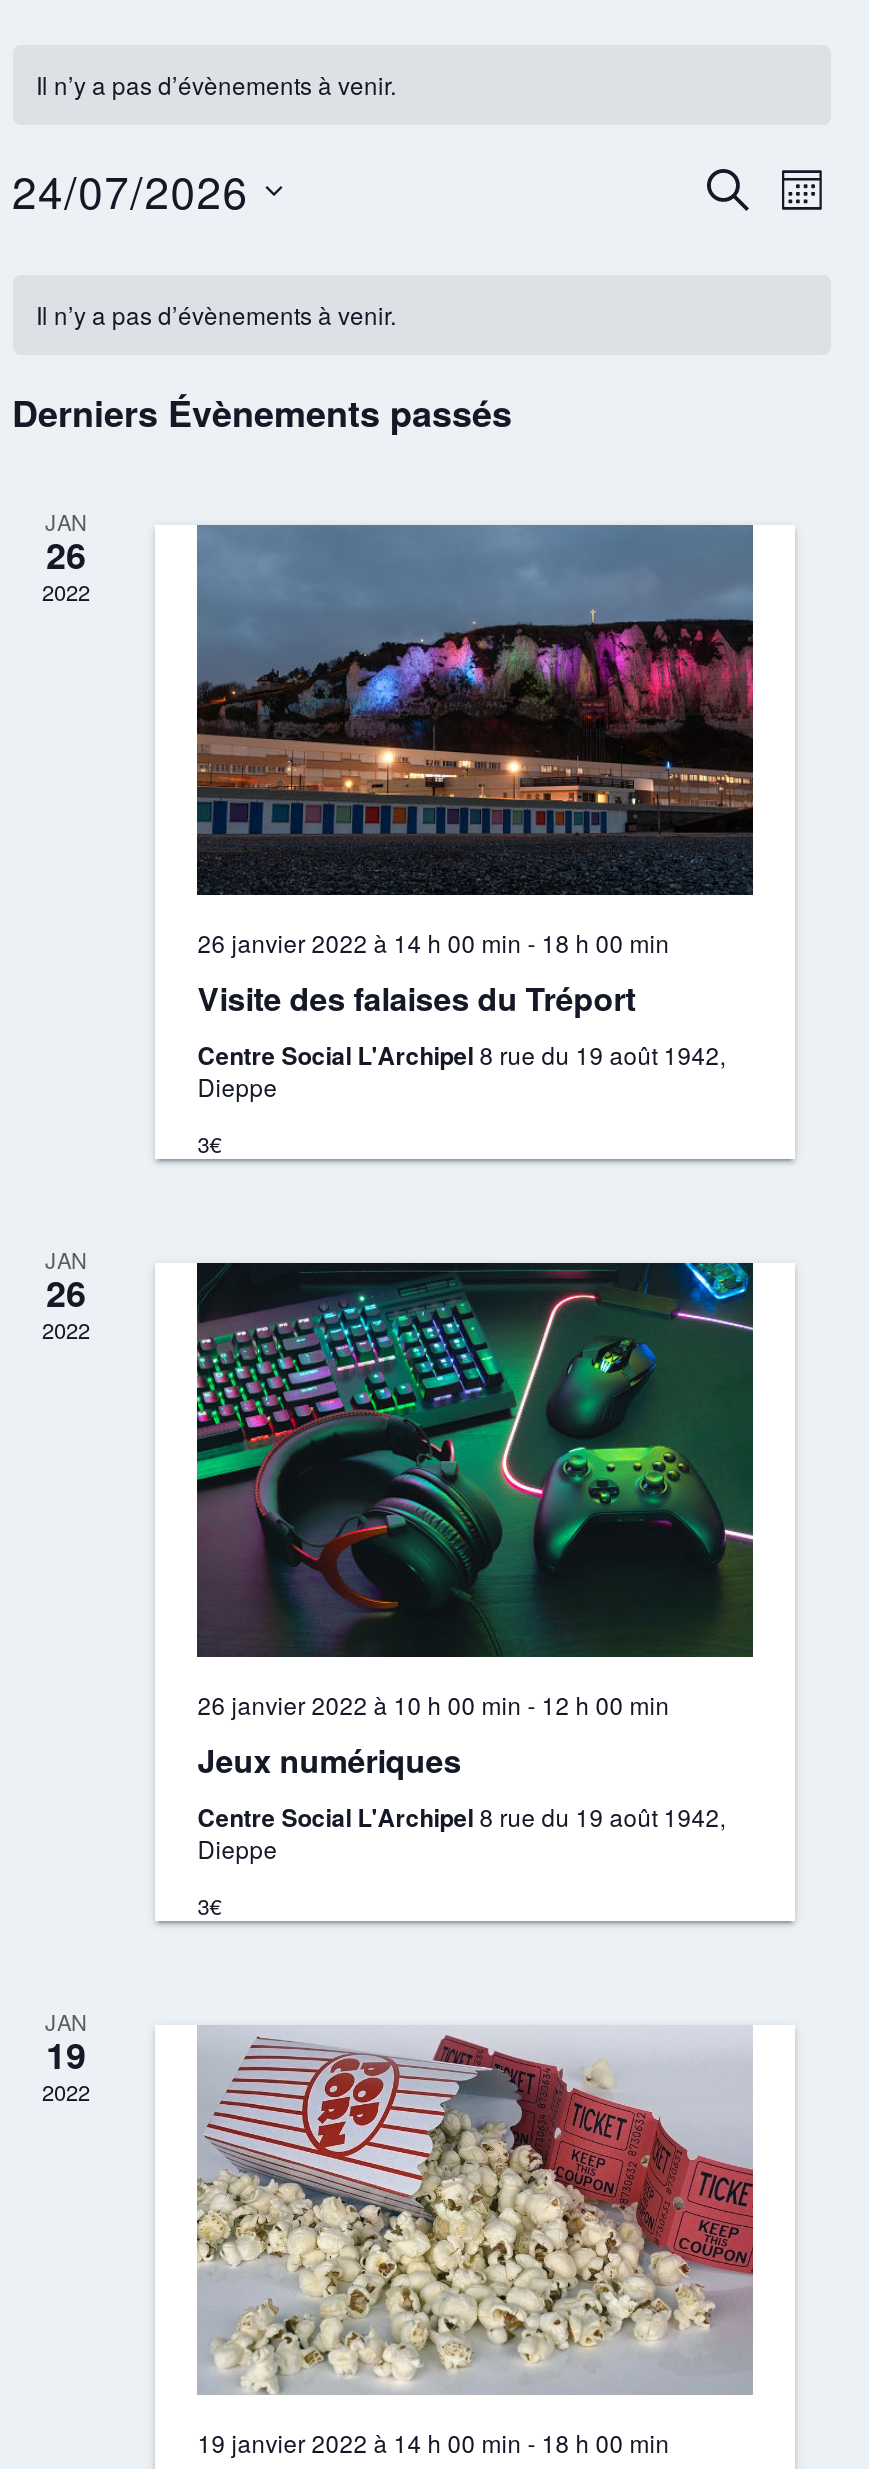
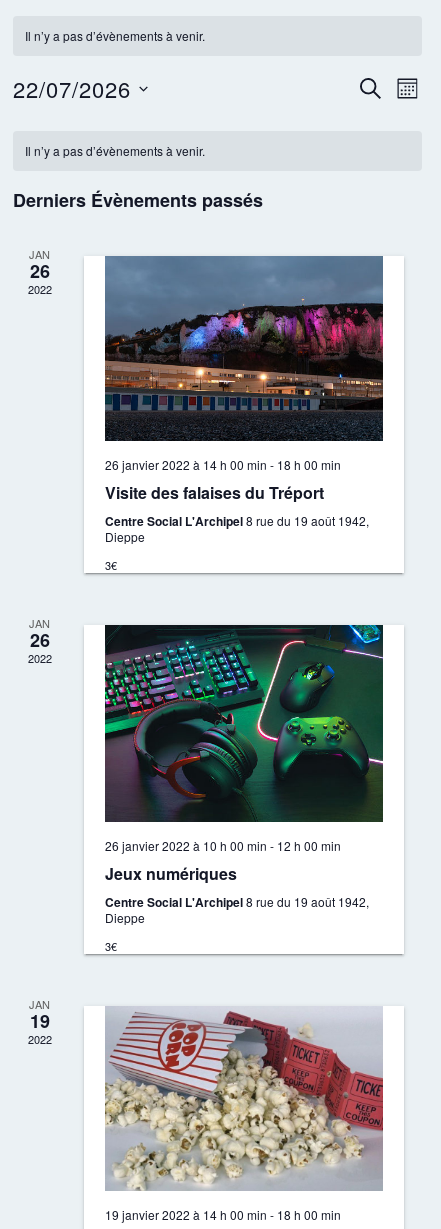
[12,159,249,221] 24/07/2026 -> [12,73,131,104] 22/07/2026

